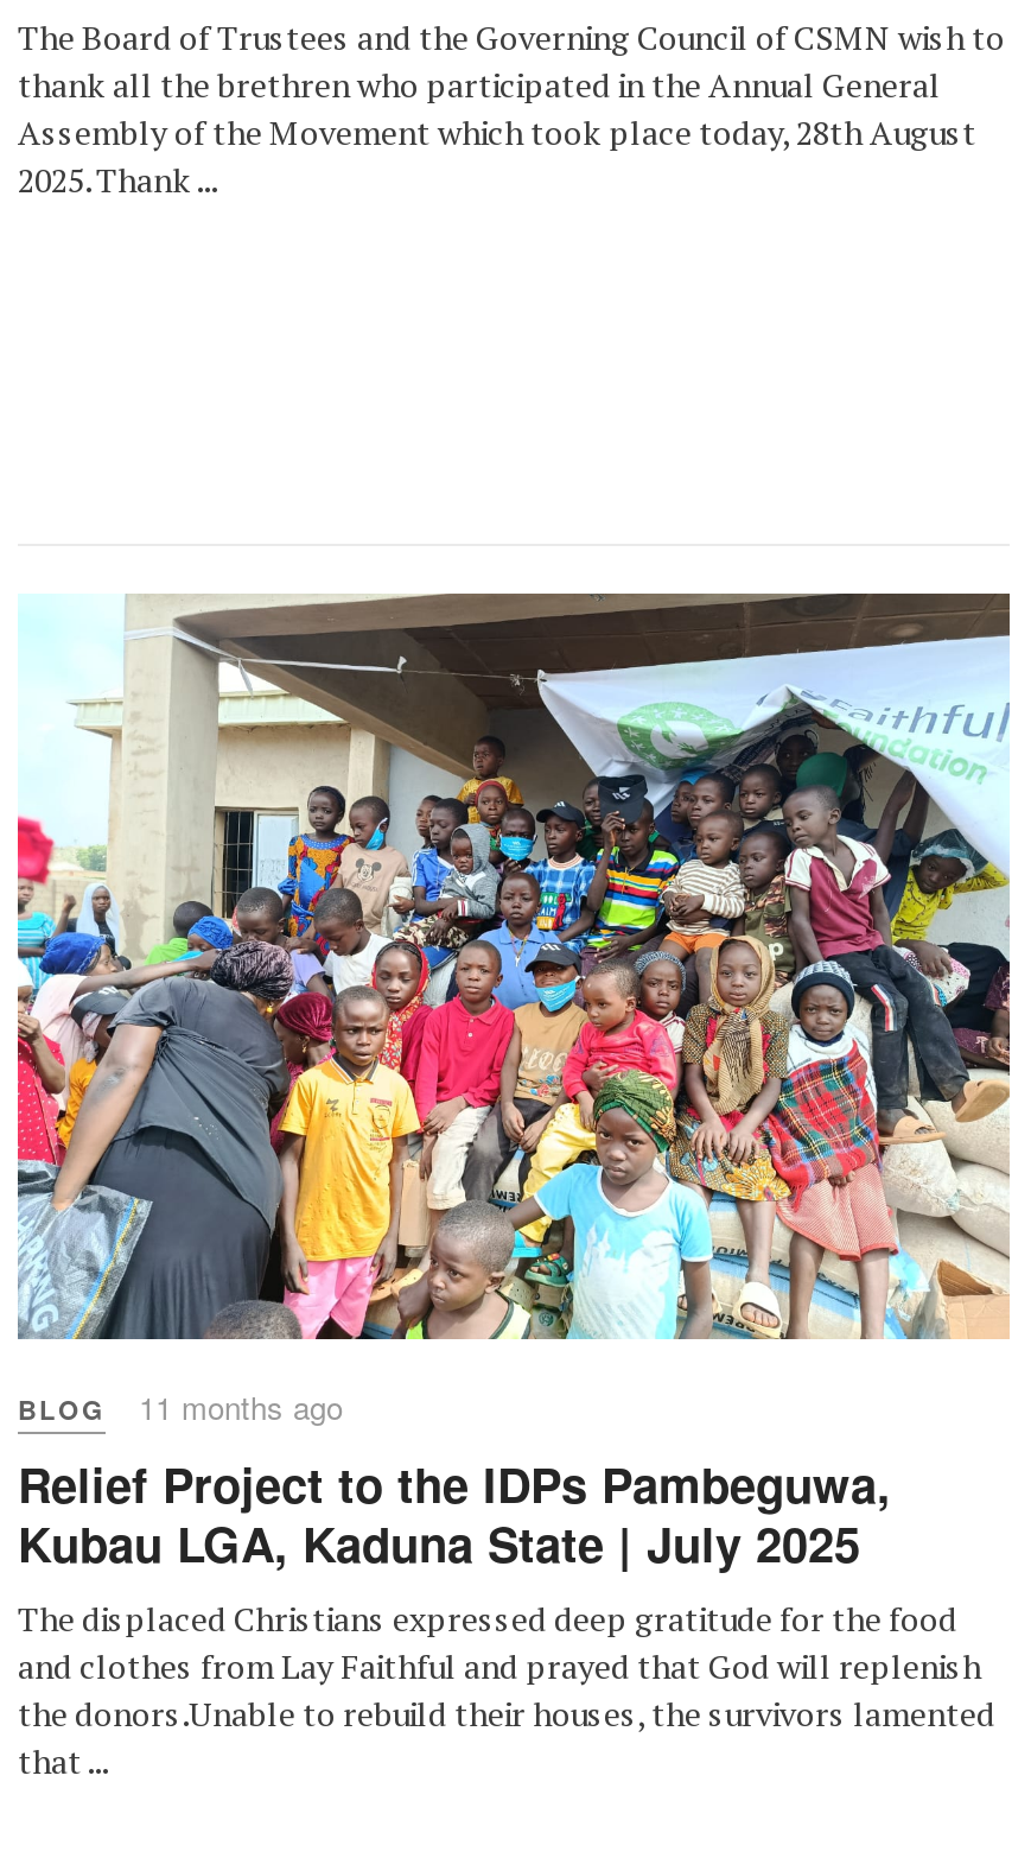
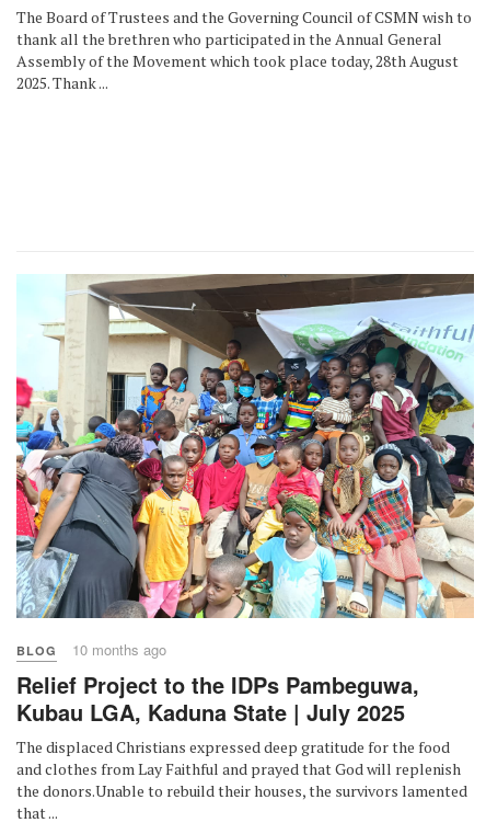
[18,1384,343,1429] BLOG 11 months ago -> [16,639,166,660] BLOG 10 months ago

